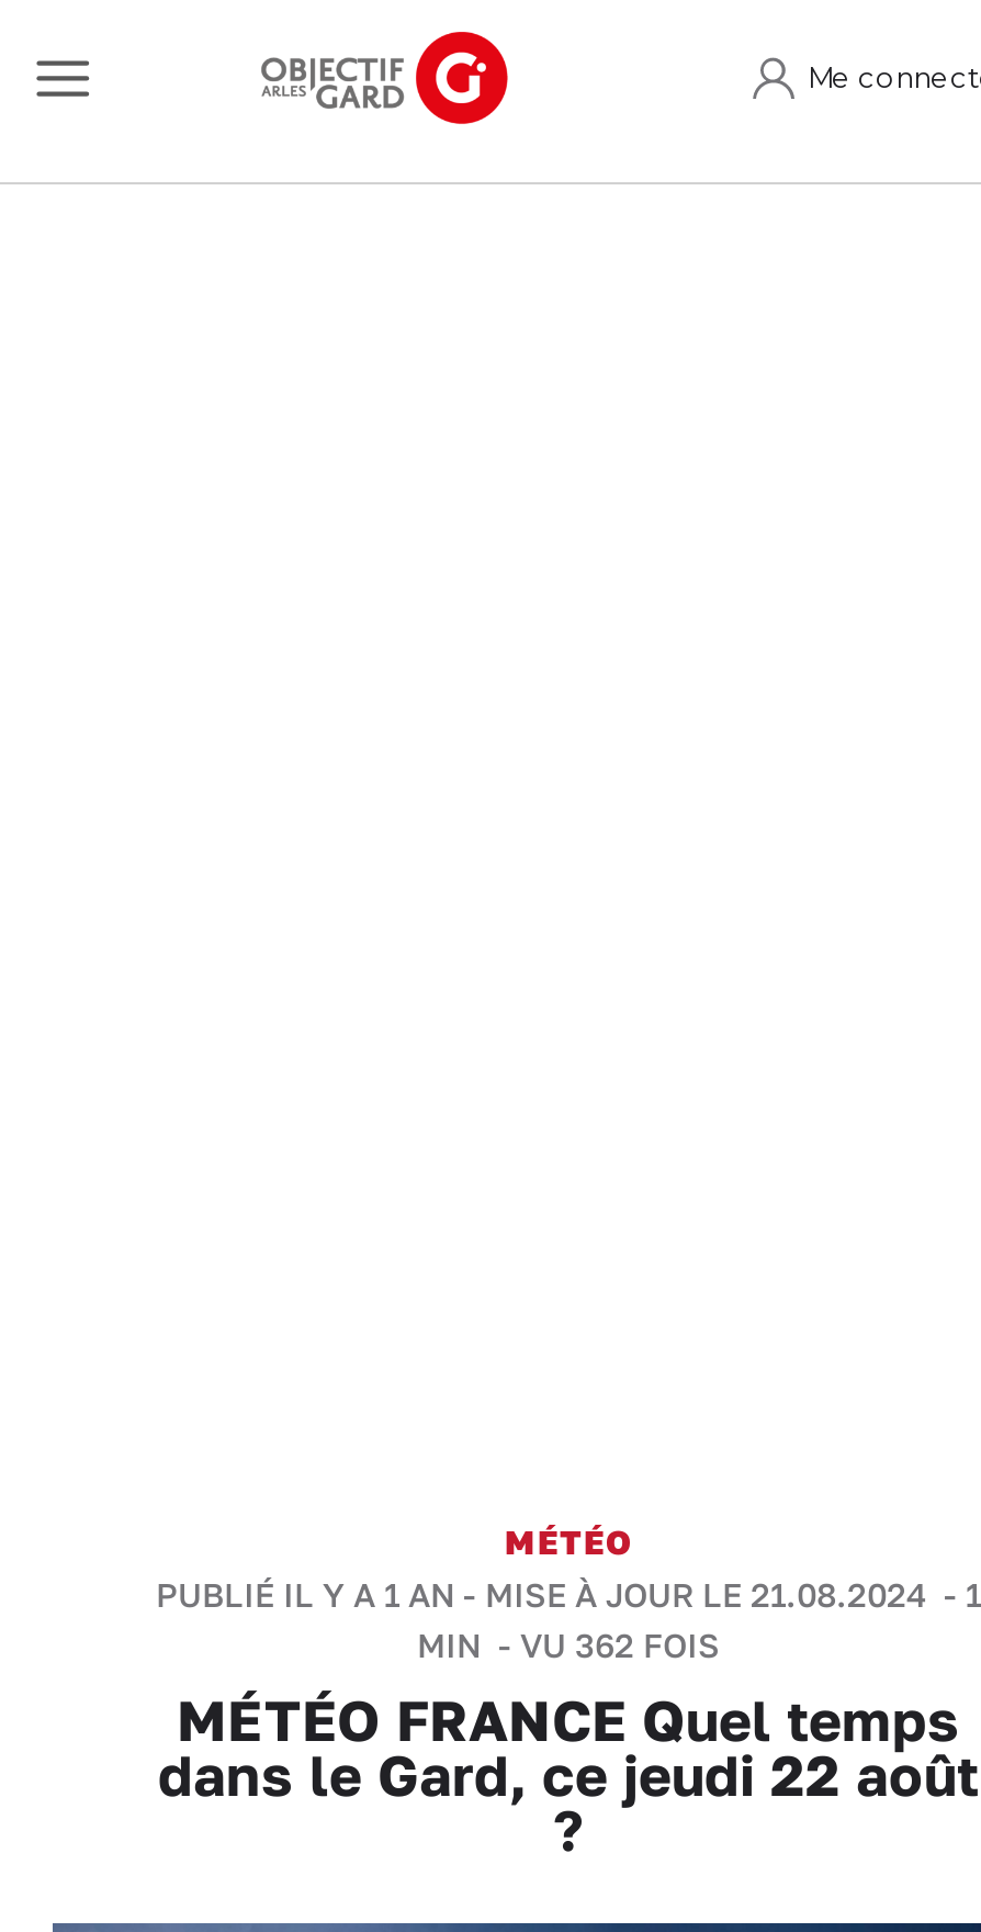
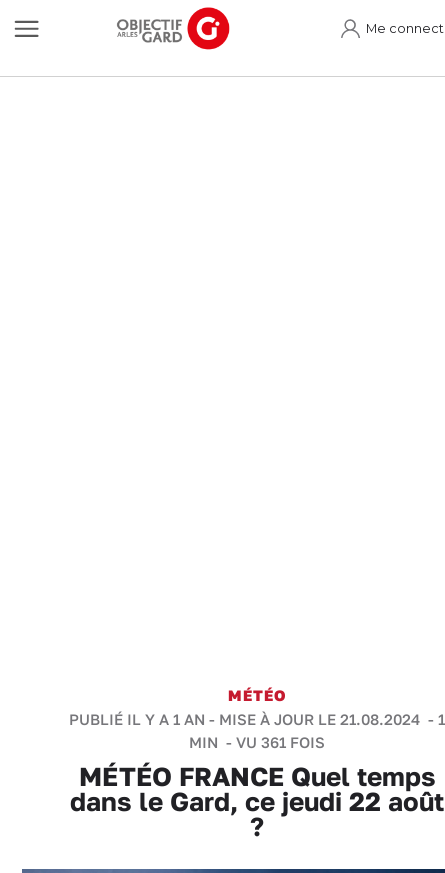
[417,1625,720,1664] MIN - VU 362 FOIS -> [189,733,325,751] MIN - VU 361 FOIS

